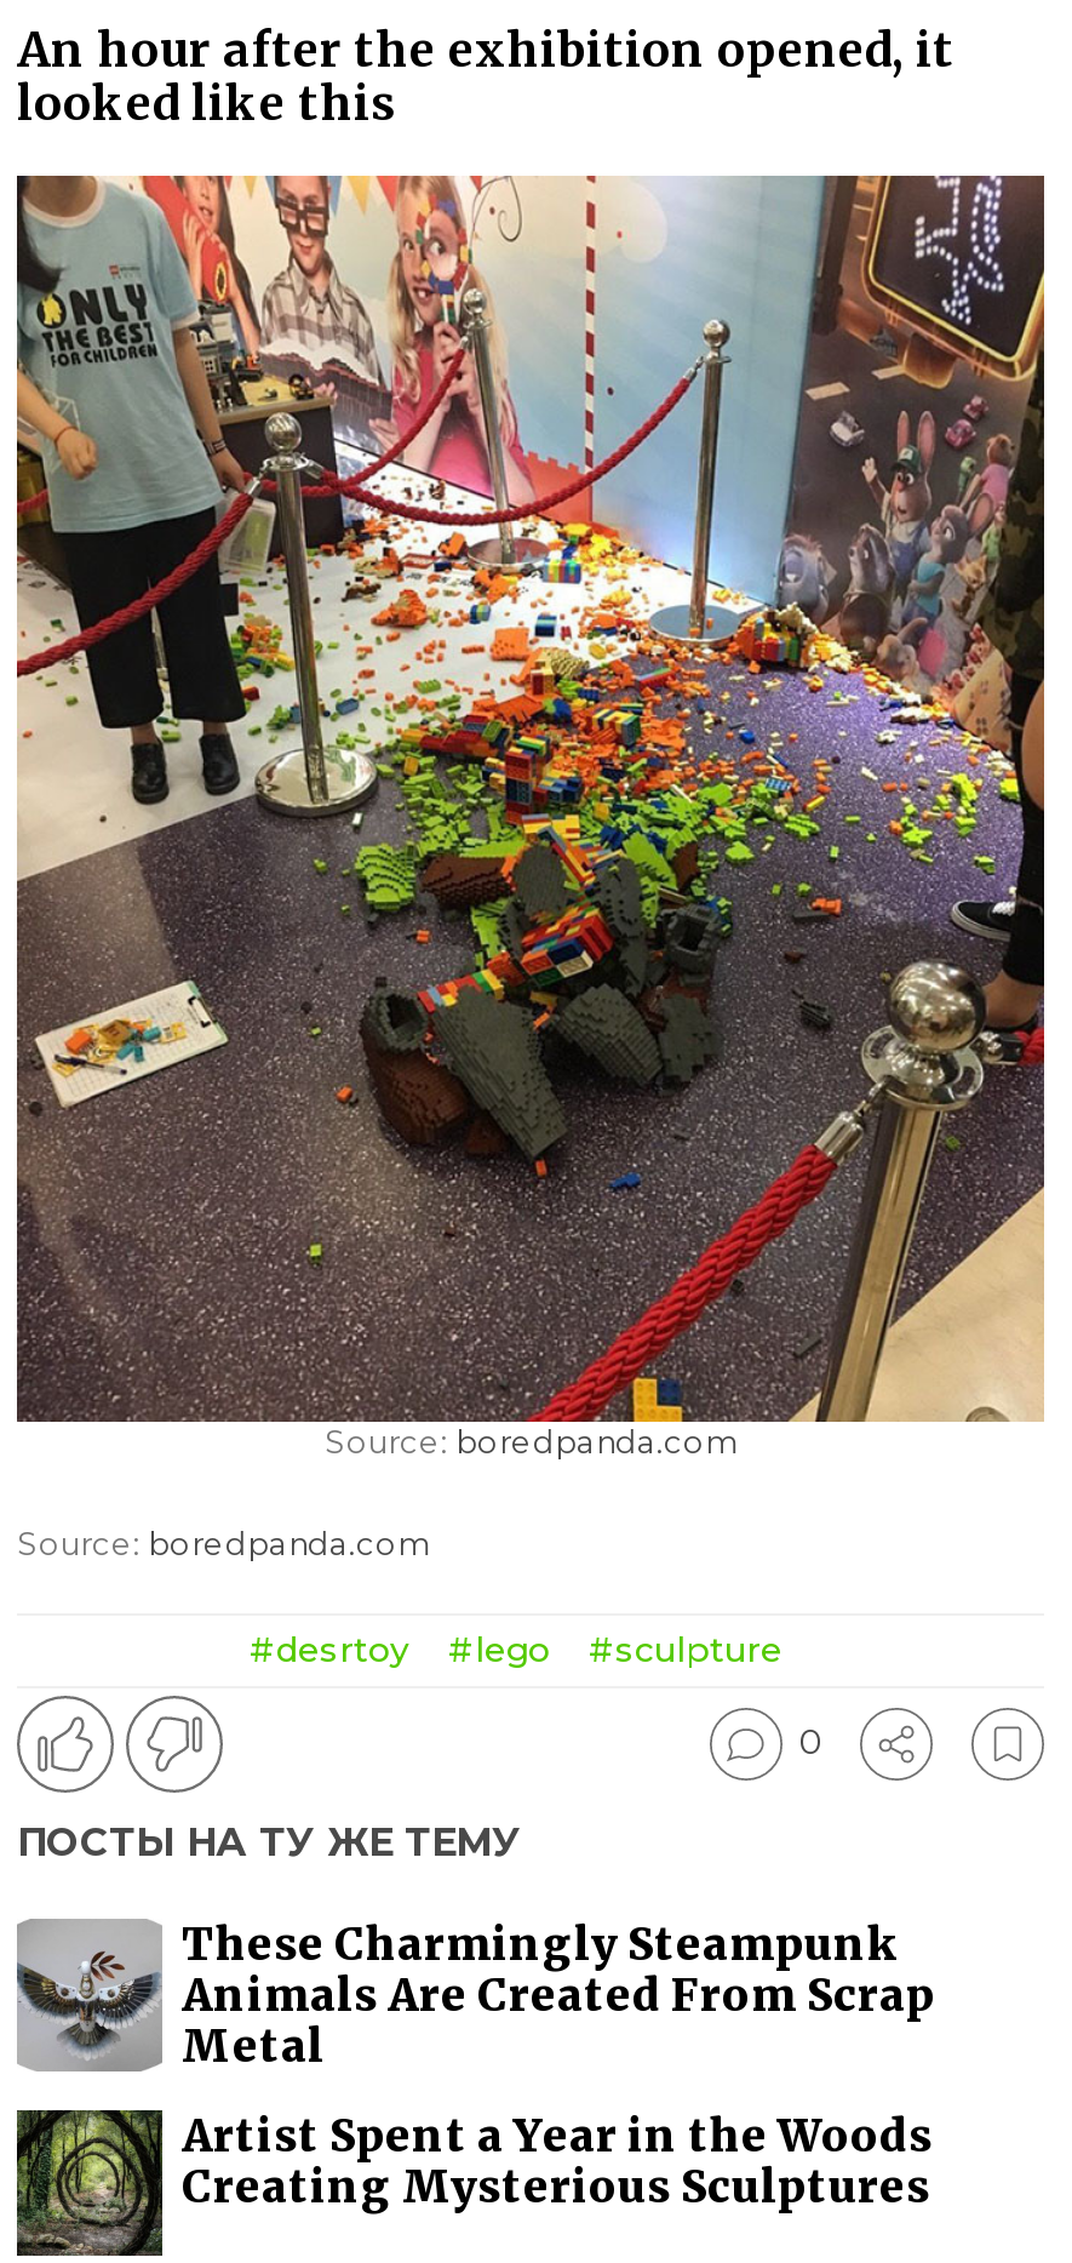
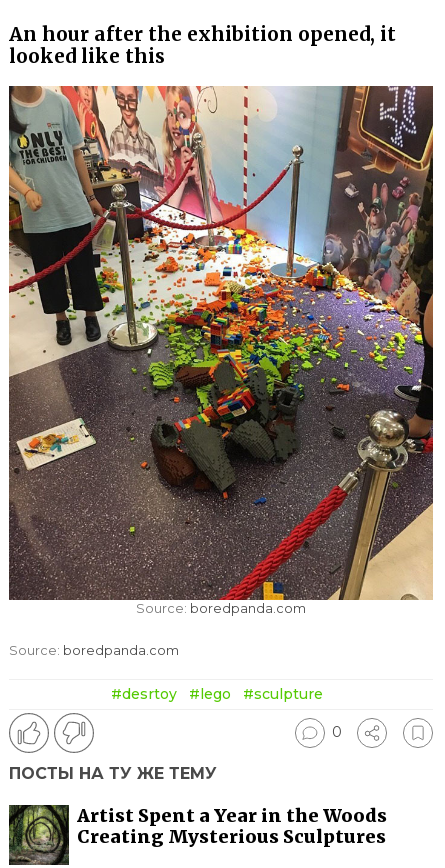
[15,1916,935,2074] [image] | These Charmingly Steampunk | Animals Are Created From Scrap | Metal -> none

